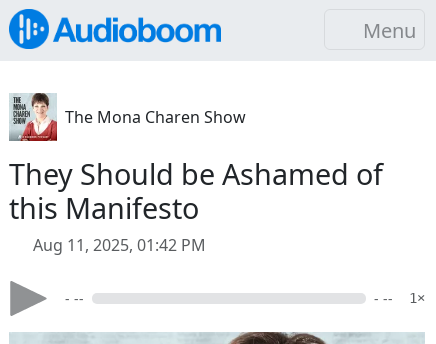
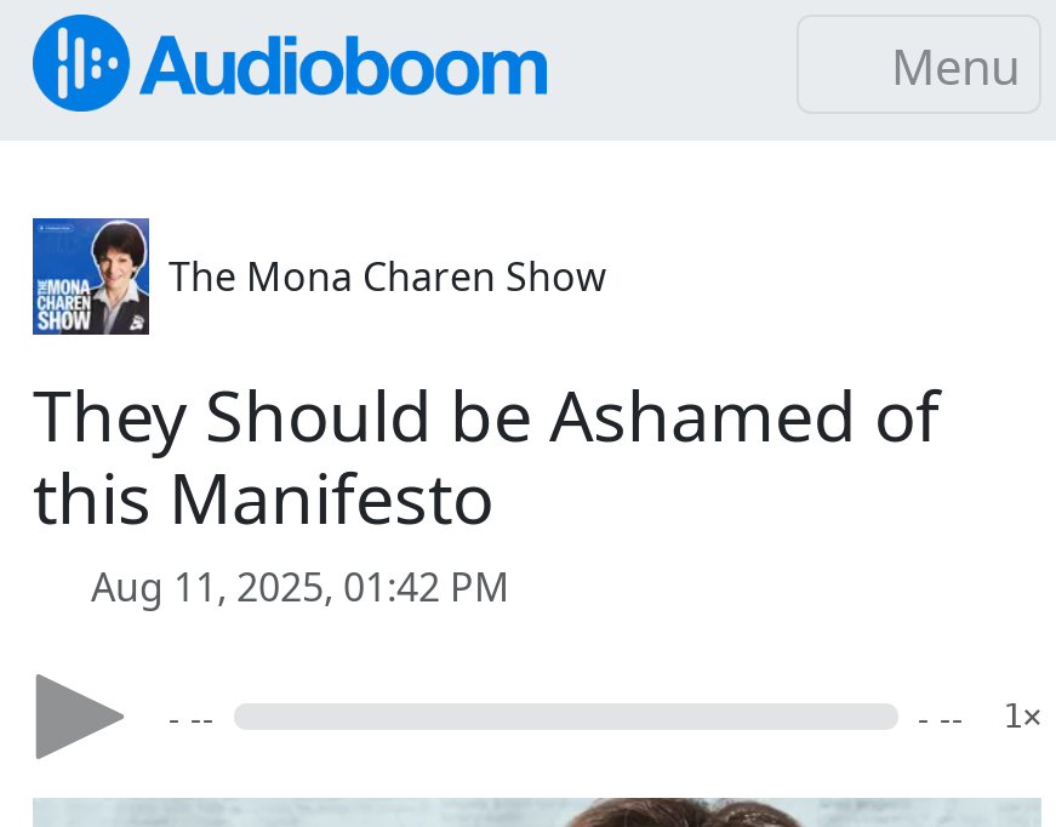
[9,92,58,142] [image] -> [30,216,152,337] [image]

